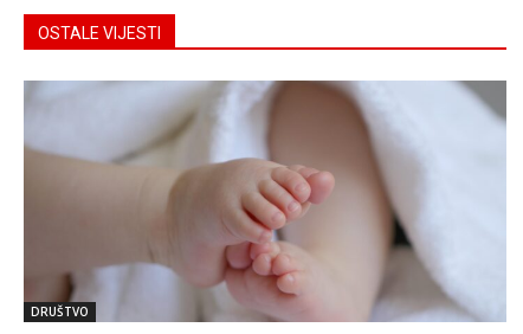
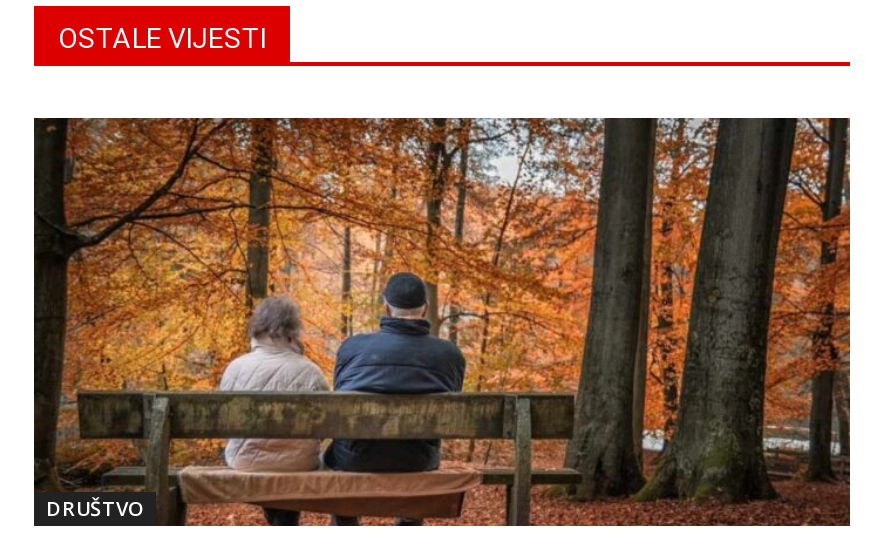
[22,81,506,322] [image] -> [32,116,852,528] [image]

